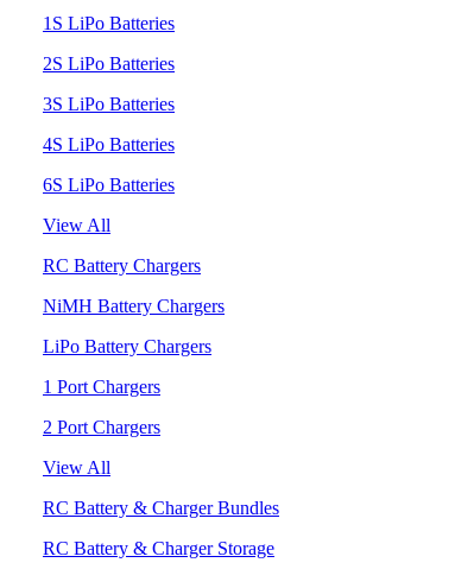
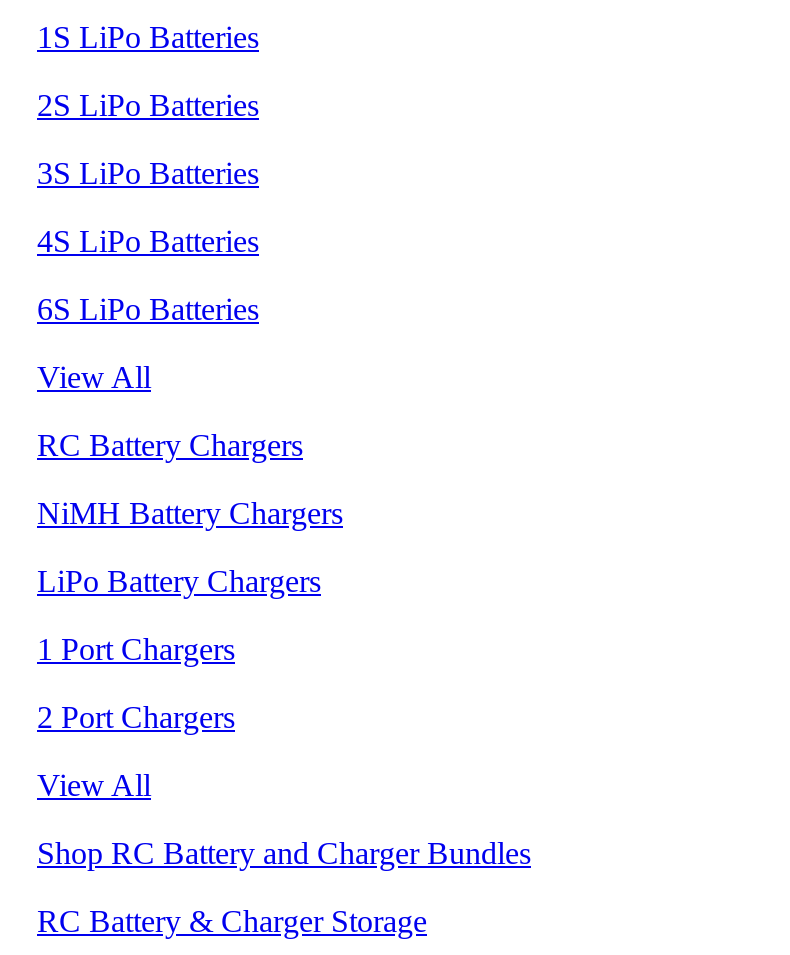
[43,497,279,518] RC Battery & Charger Bundles -> [37,836,531,870] Shop RC Battery and Charger Bundles

